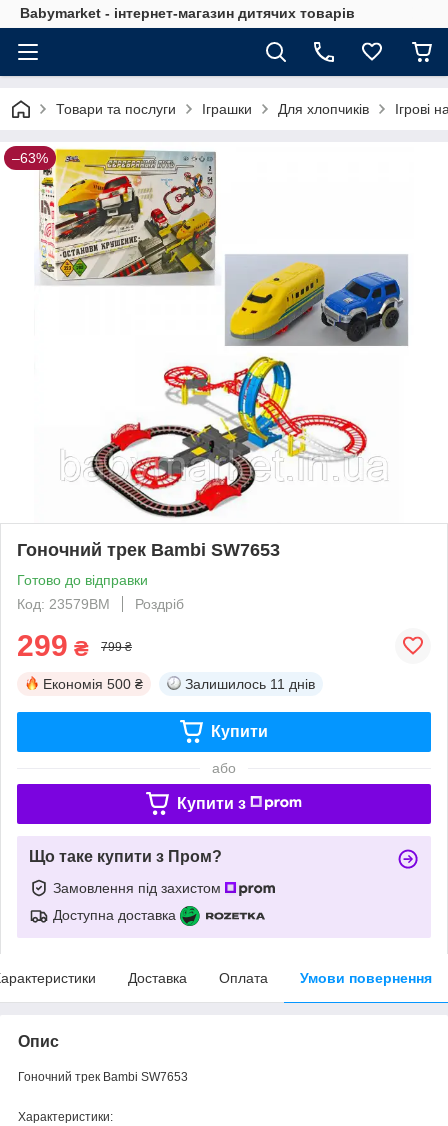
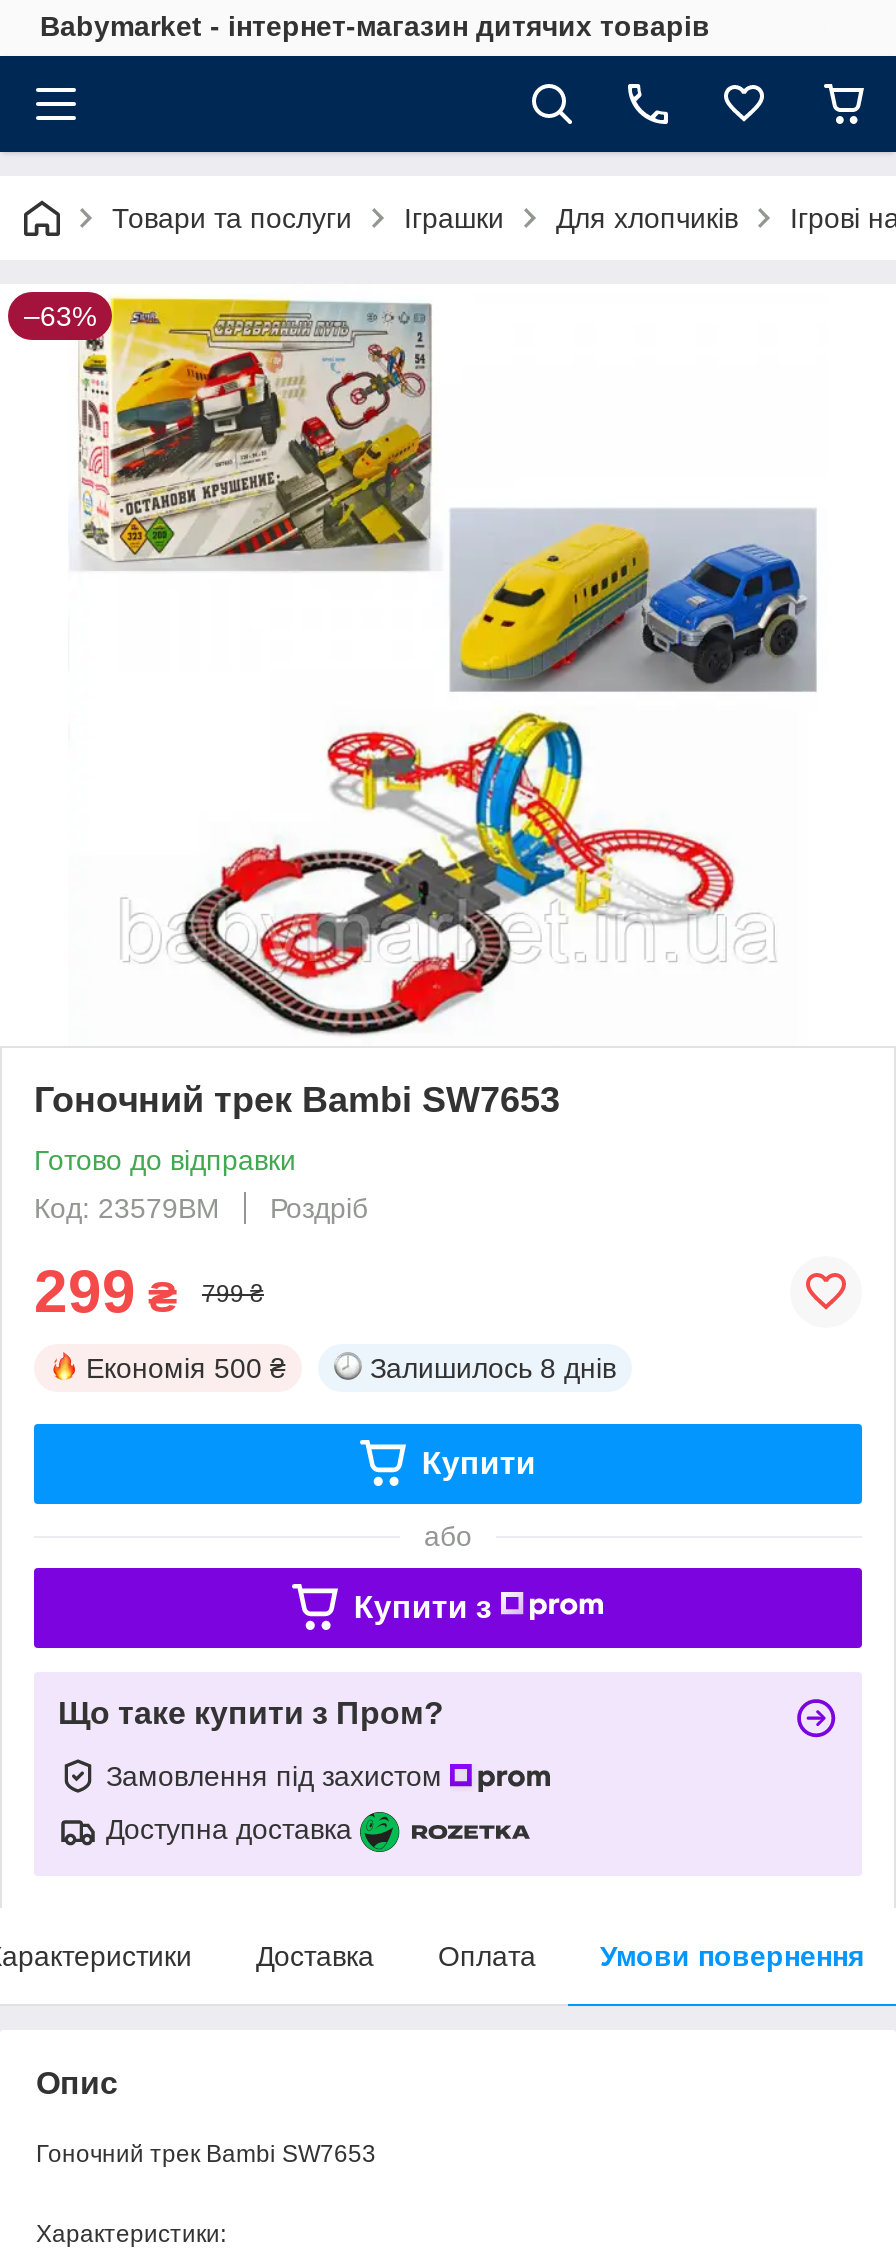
[185,676,315,692] Залишилось 11 днів -> [370,1352,616,1384] Залишилось 8 днів

